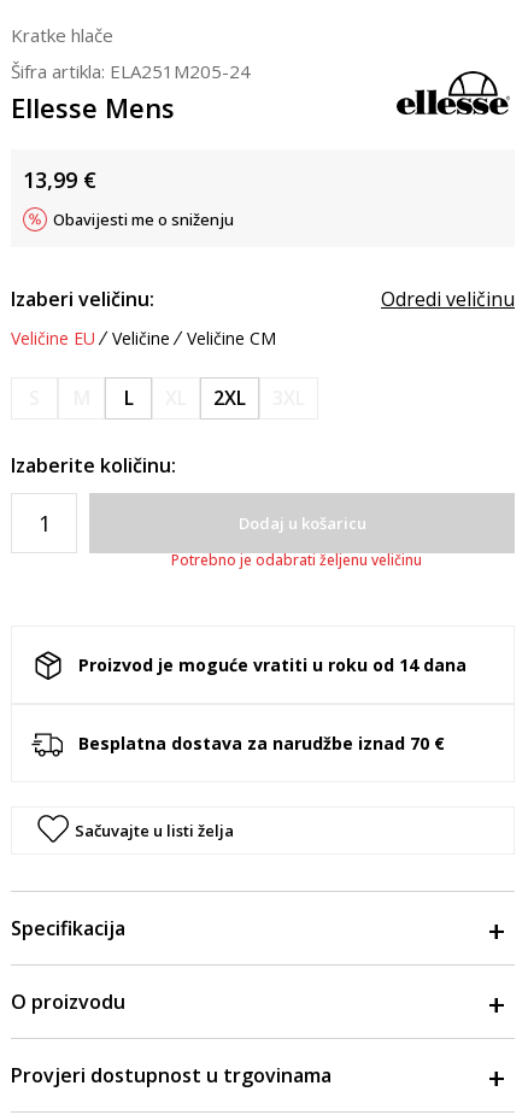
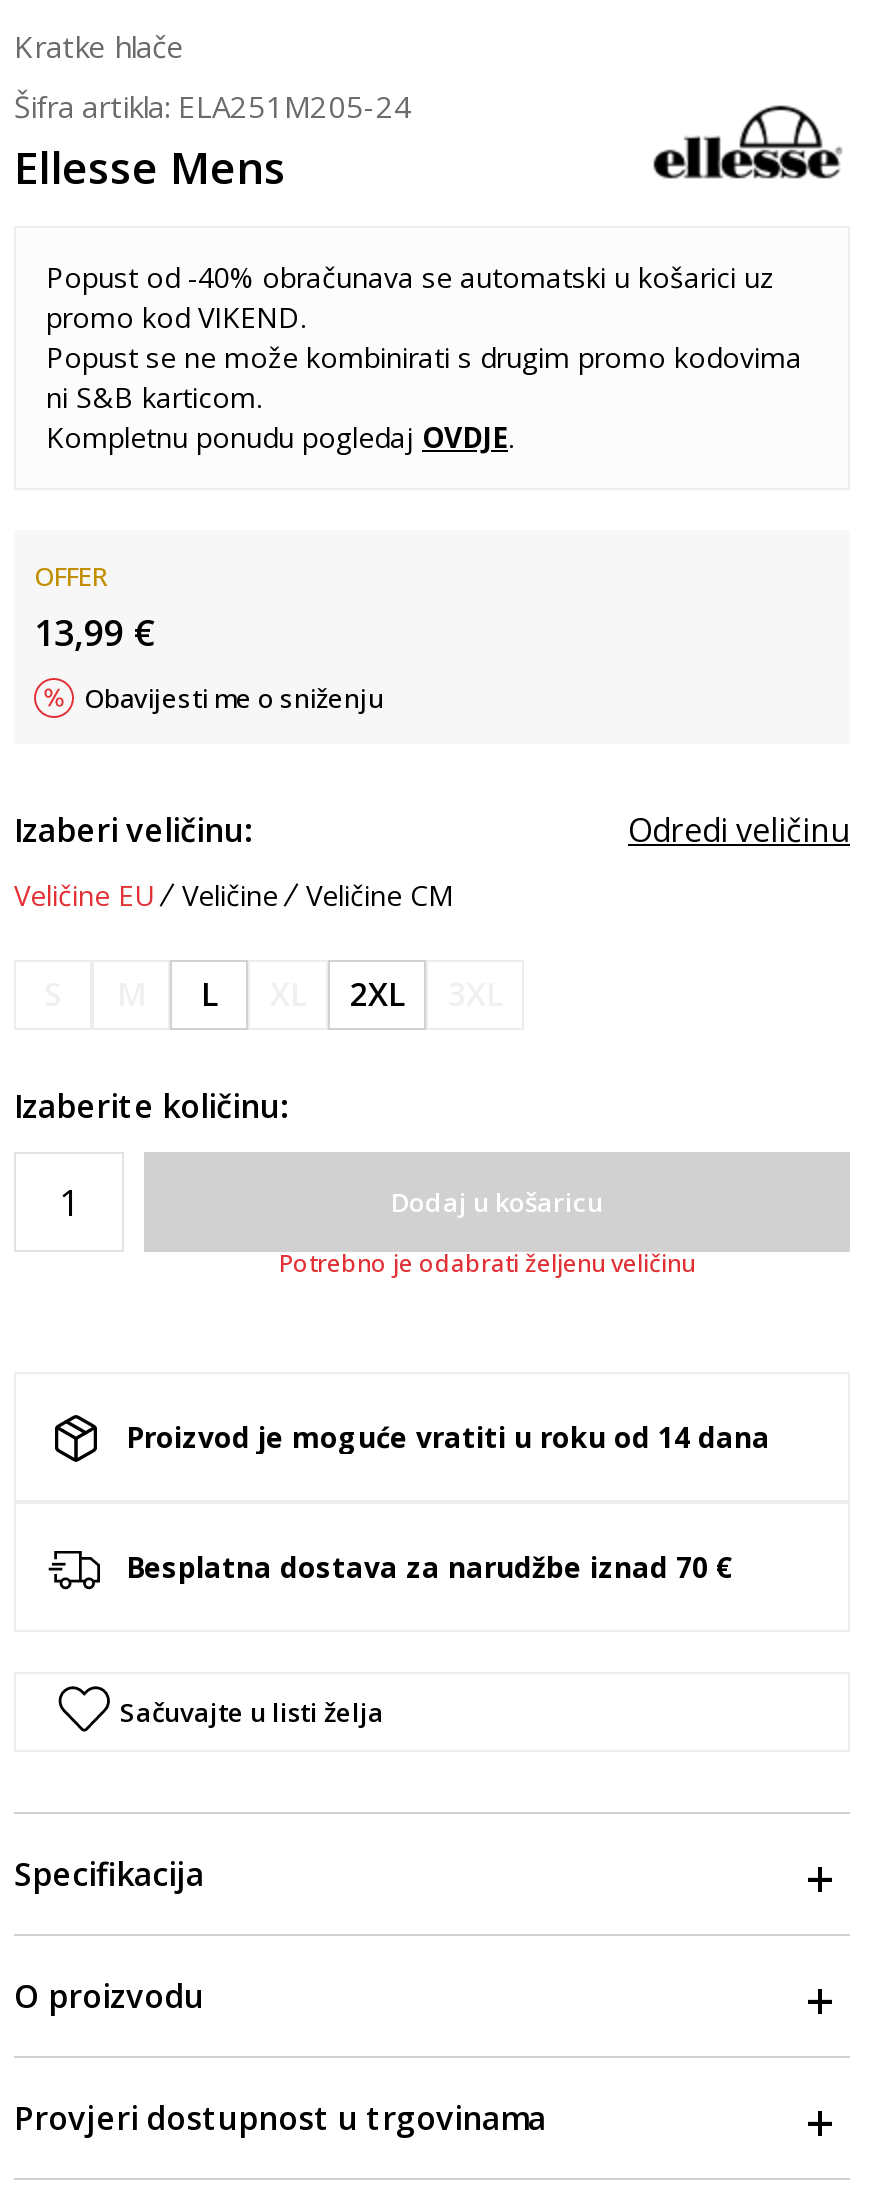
none -> [34,558,108,594] OFFER
none -> [46,258,802,456] Popust od -40% obračunava se automatski u košarici uz | promo kod VIKEND. | Popust se ne može kombinirati s drugim promo kodovima | ni S&B karticom. | Kompletnu ponudu pogledaj OVDJE.

